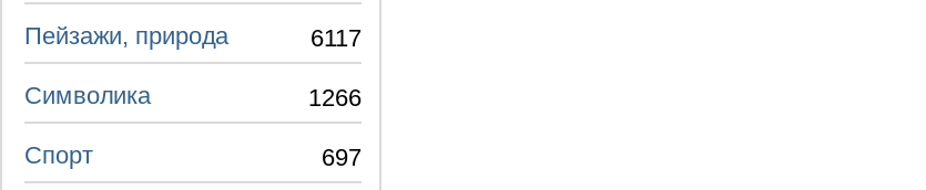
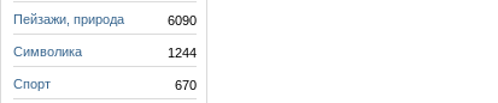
[311,24,362,51] 6117 -> [168,13,197,28] 6090
[308,84,362,110] 1266 -> [168,46,197,60] 1244
[322,144,362,170] 697 -> [175,78,197,92] 670

